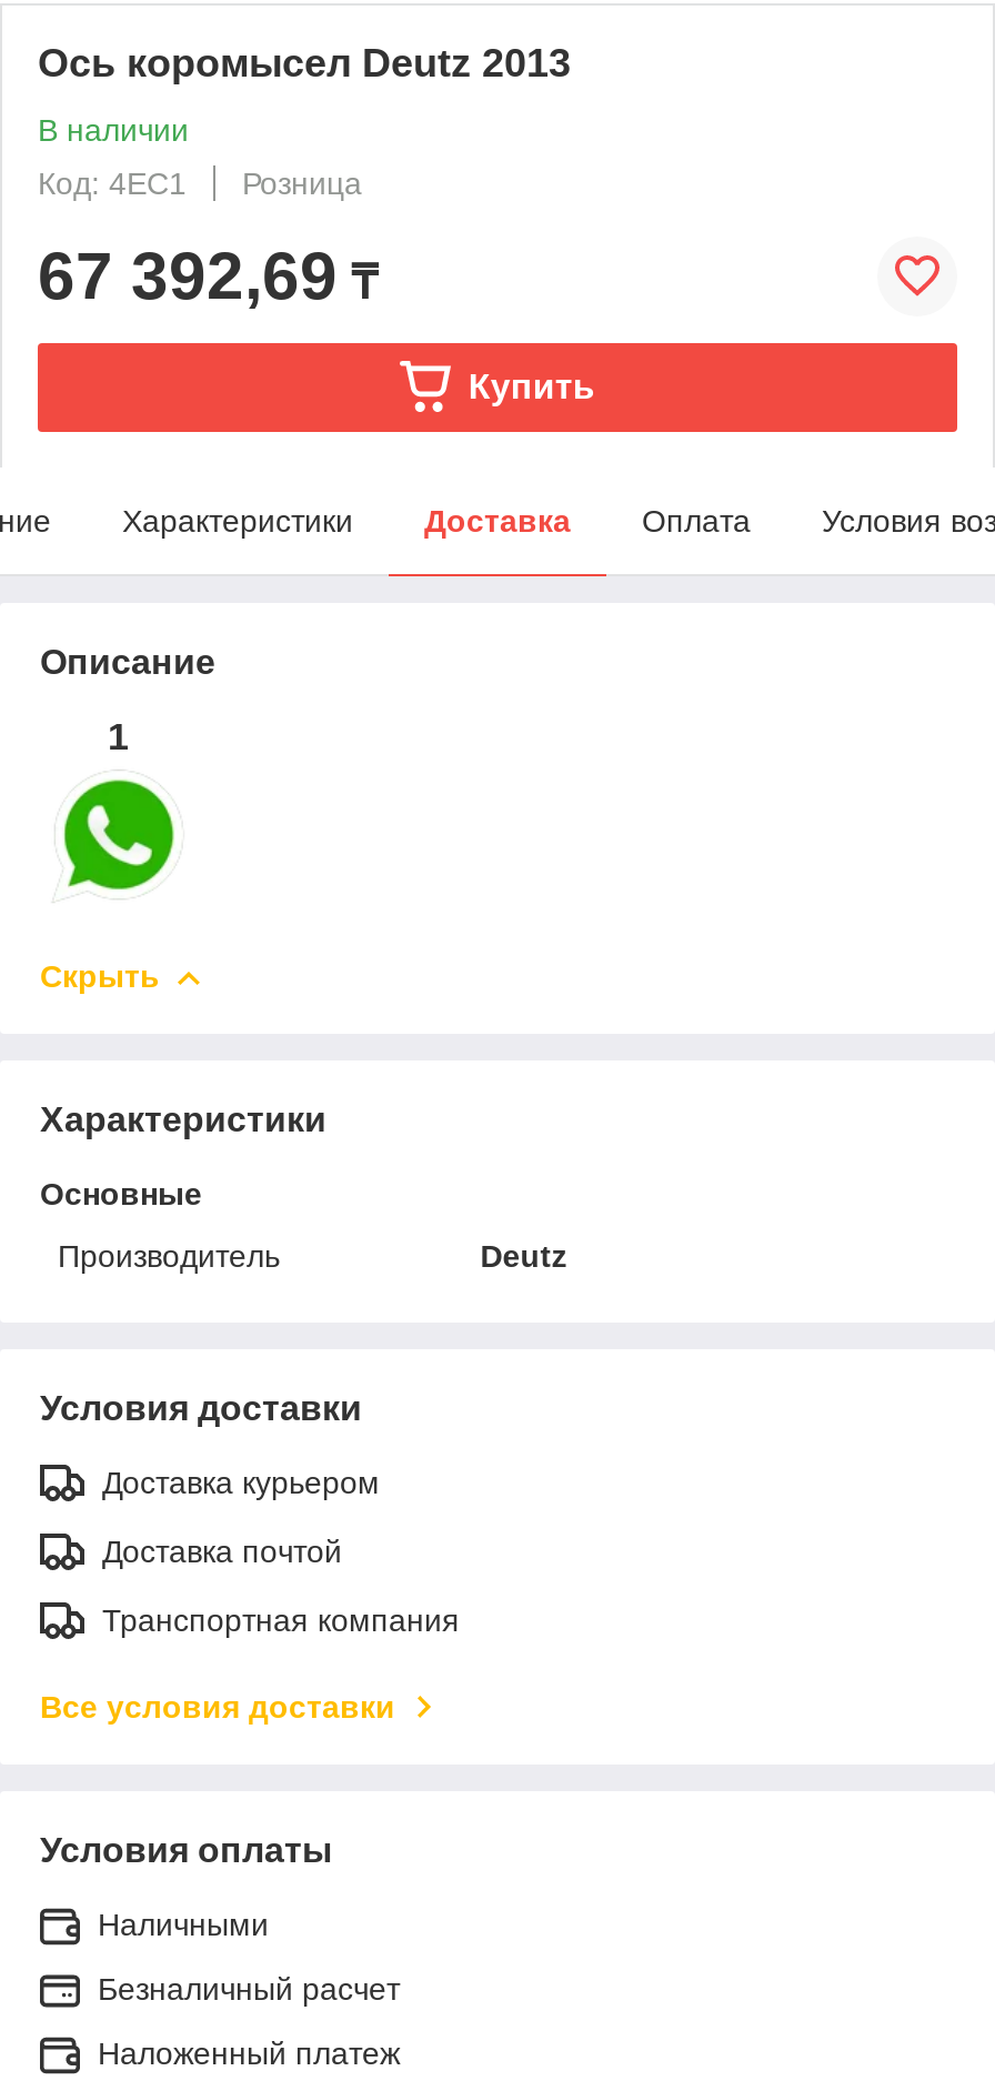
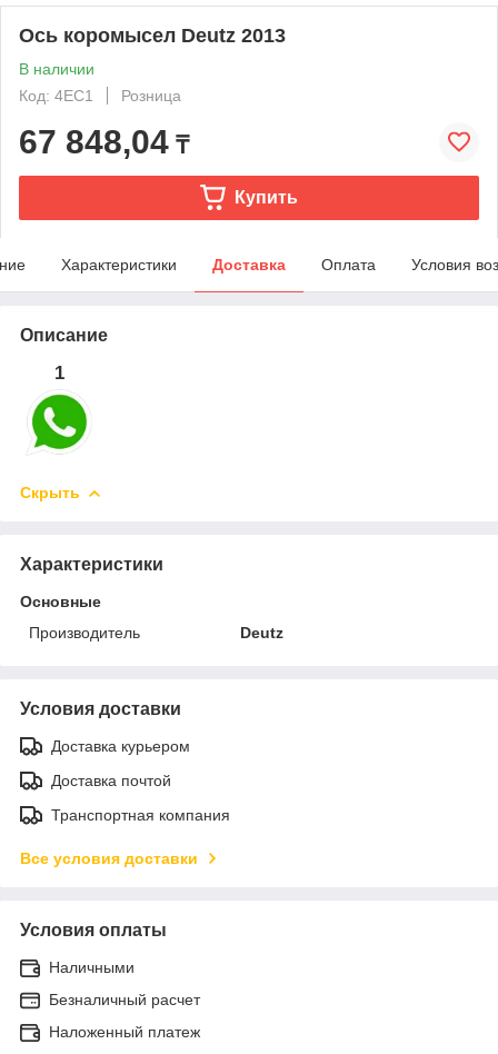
[38,238,378,312] 67 392,69 ₸ -> [19,123,189,160] 67 848,04 ₸

